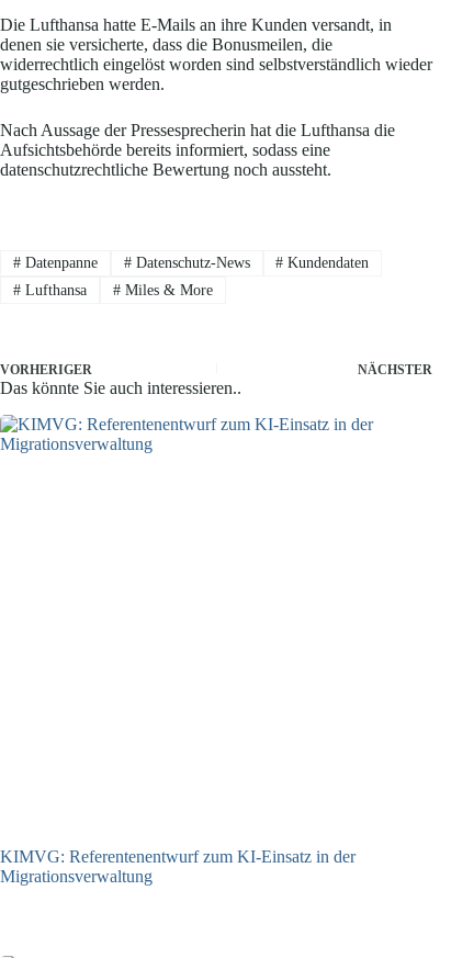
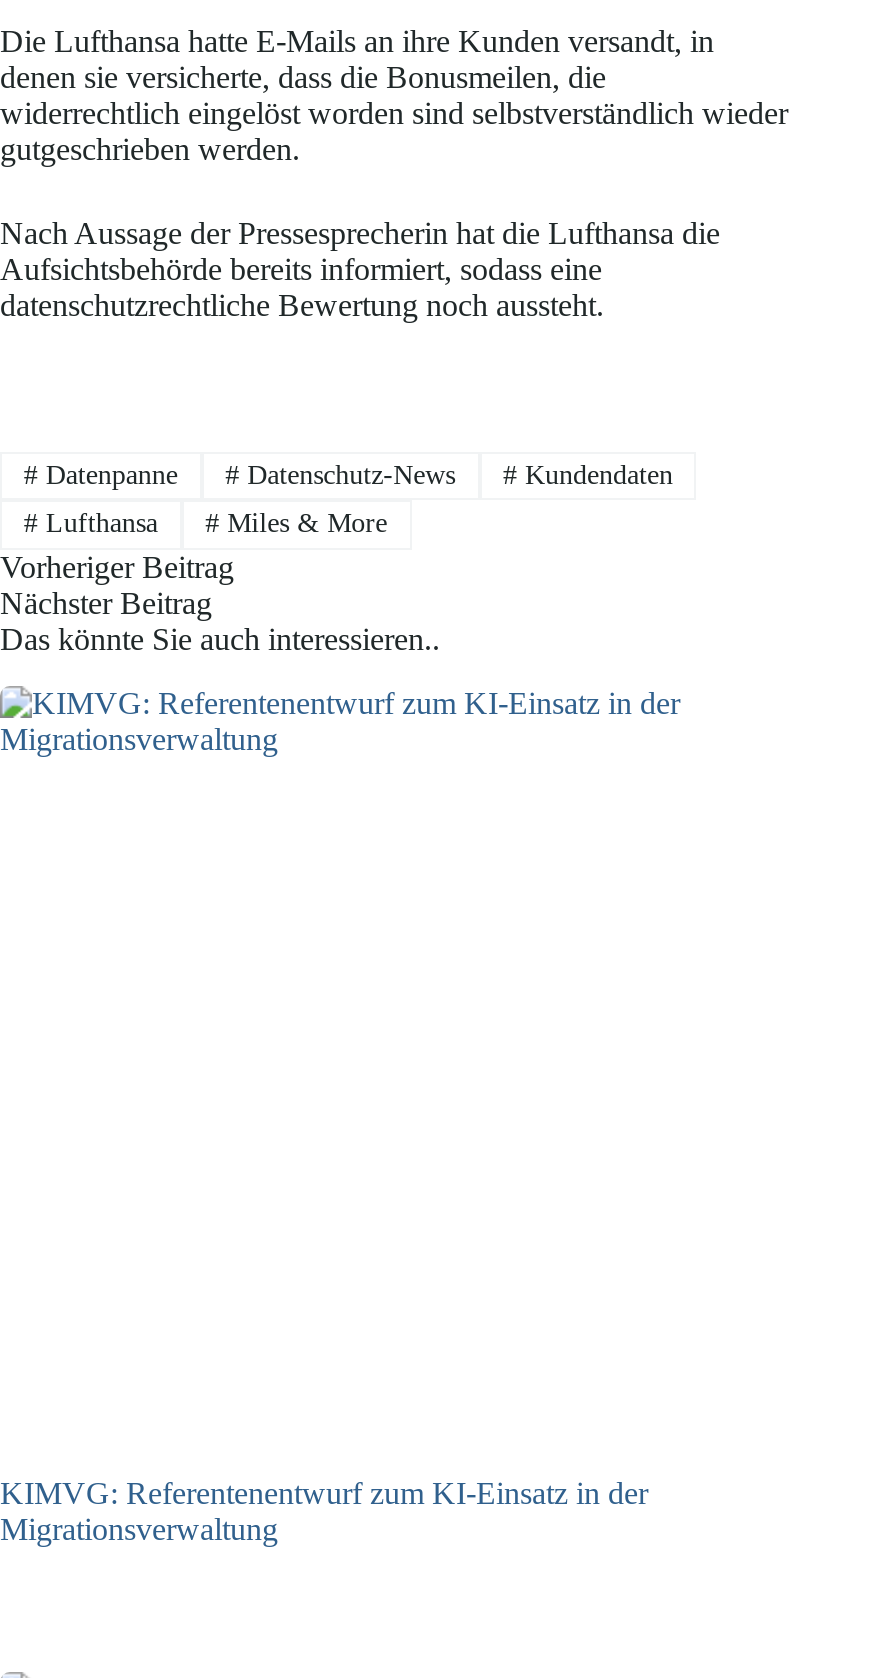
[0,362,433,377] VORHERIGER | NÄCHSTER -> [0,549,234,619] Vorheriger Beitrag | Nächster Beitrag

